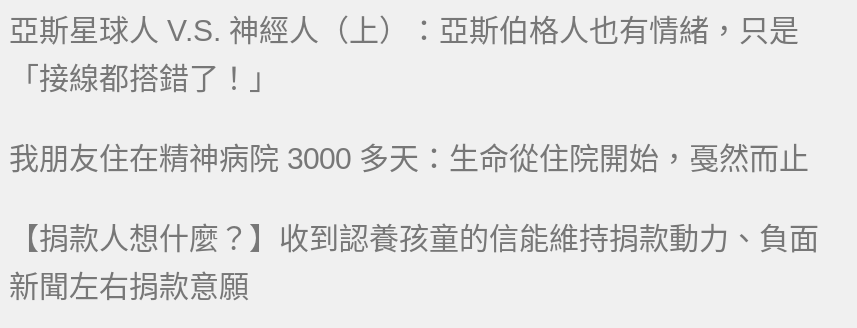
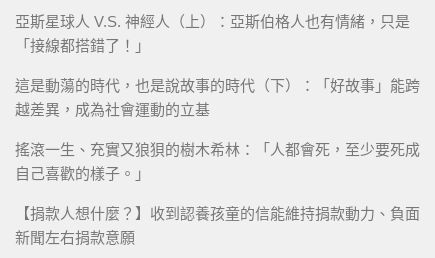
[9,141,809,175] 我朋友住在精神病院 3000 多天：生命從住院開始，戞然而止 -> [15,77,420,182] 這是動蕩的時代，也是說故事的時代（下）：「好故事」能跨 | 越差異，成為社會運動的立基 | 搖滾一生、充實又狼狽的樹木希林：「人都會死，至少要死成 | 自己喜歡的樣子。」

